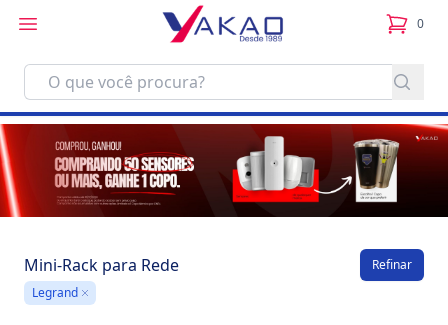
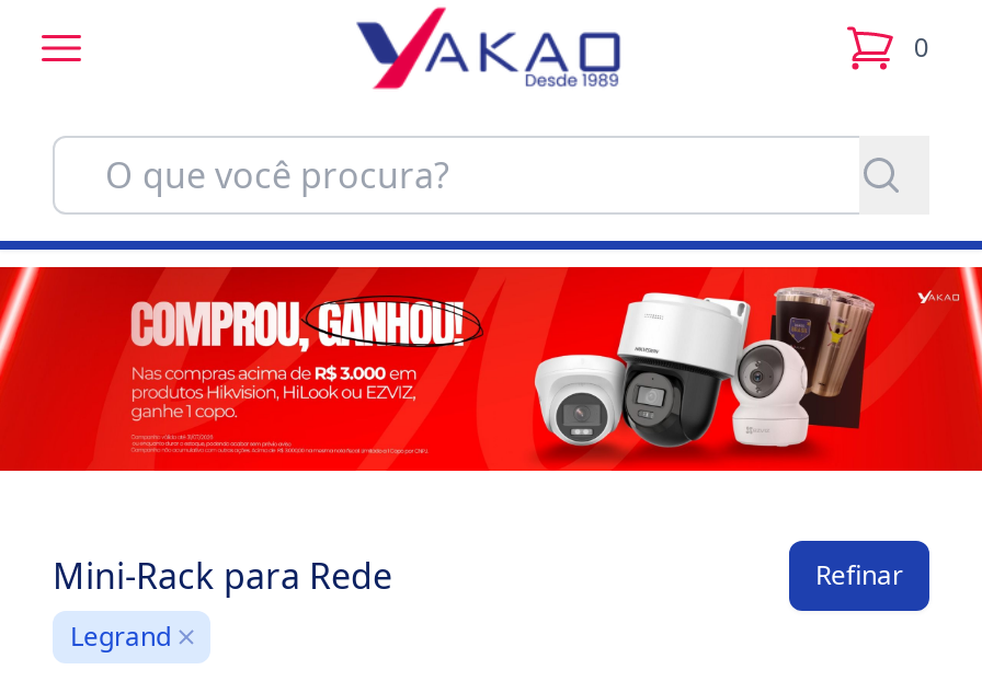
[3,123,445,218] [image] -> [7,265,975,473] [image]

